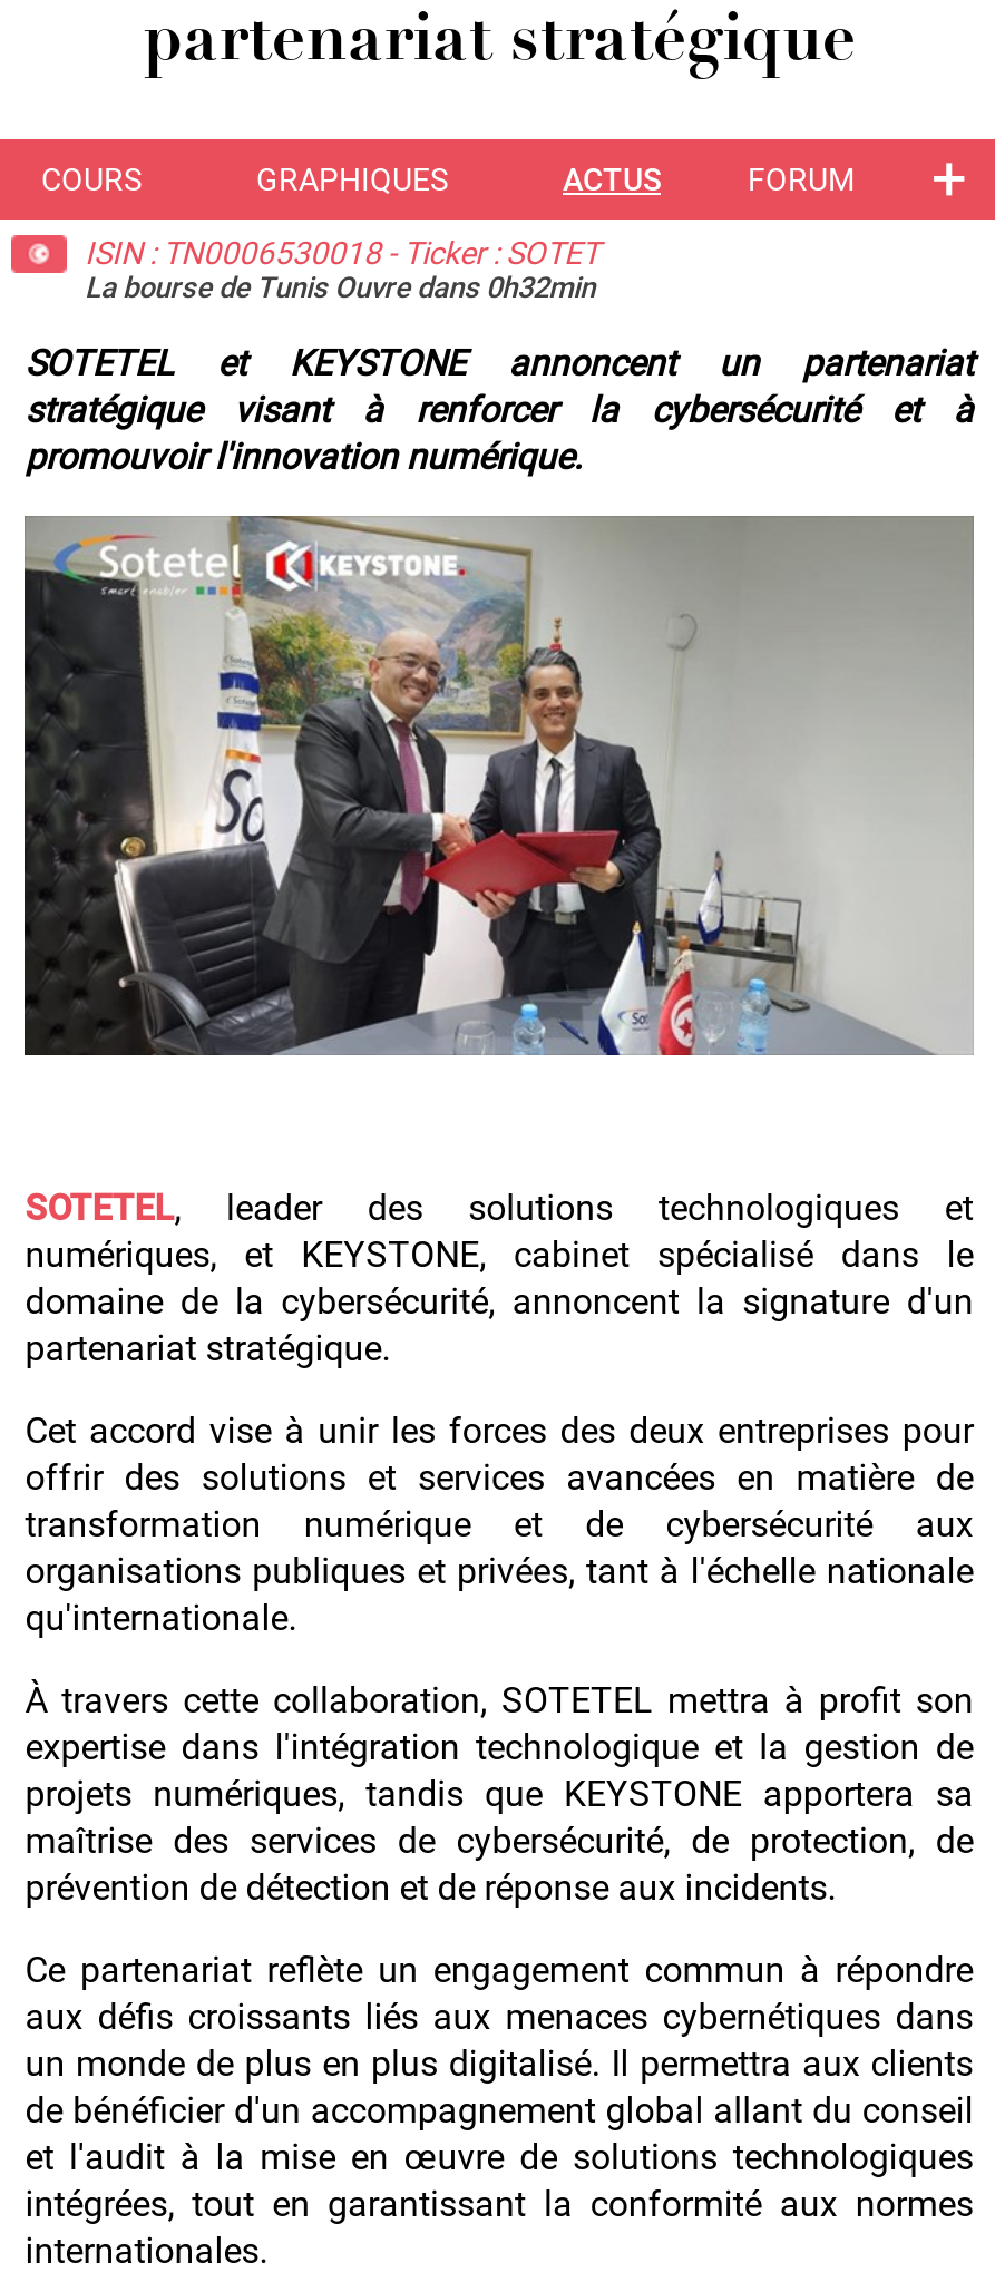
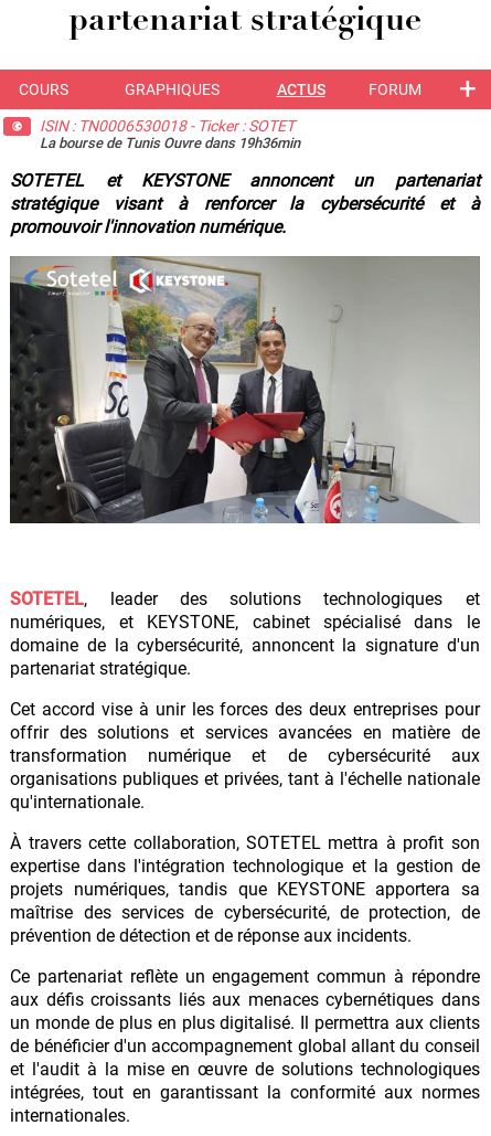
[85,271,595,305] La bourse de Tunis Ouvre dans 0h32min -> [40,135,300,151] La bourse de Tunis Ouvre dans 19h36min

